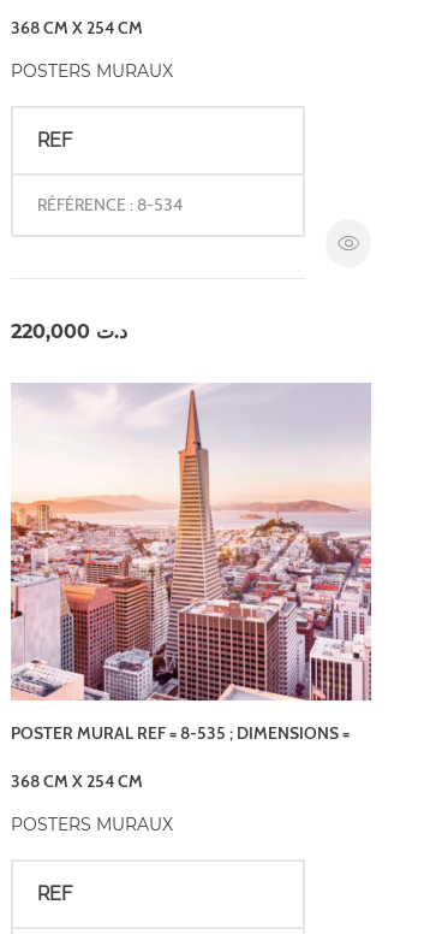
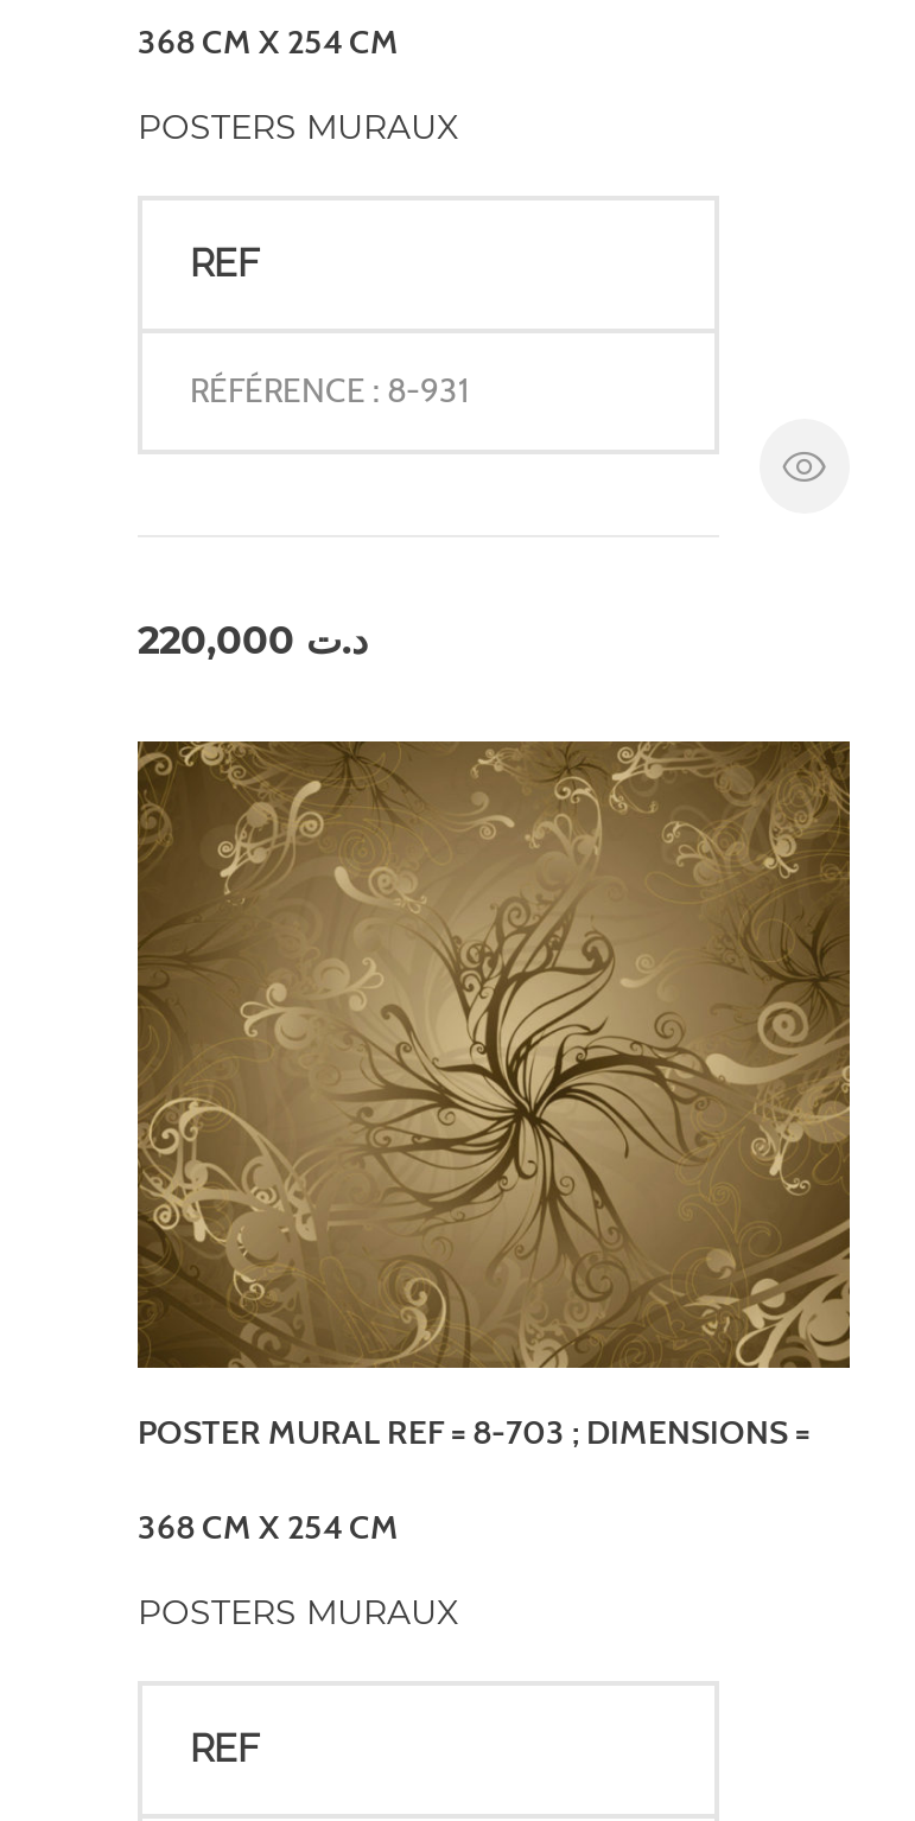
[37,194,183,216] RÉFÉRENCE : 8-534 -> [190,369,470,412] RÉFÉRENCE : 8-931
[10,383,372,744] [image] | POSTER MURAL REF = 8-535 ; DIMENSIONS = -> [135,739,852,1454] [image] | POSTER MURAL REF = 8-703 ; DIMENSIONS =

